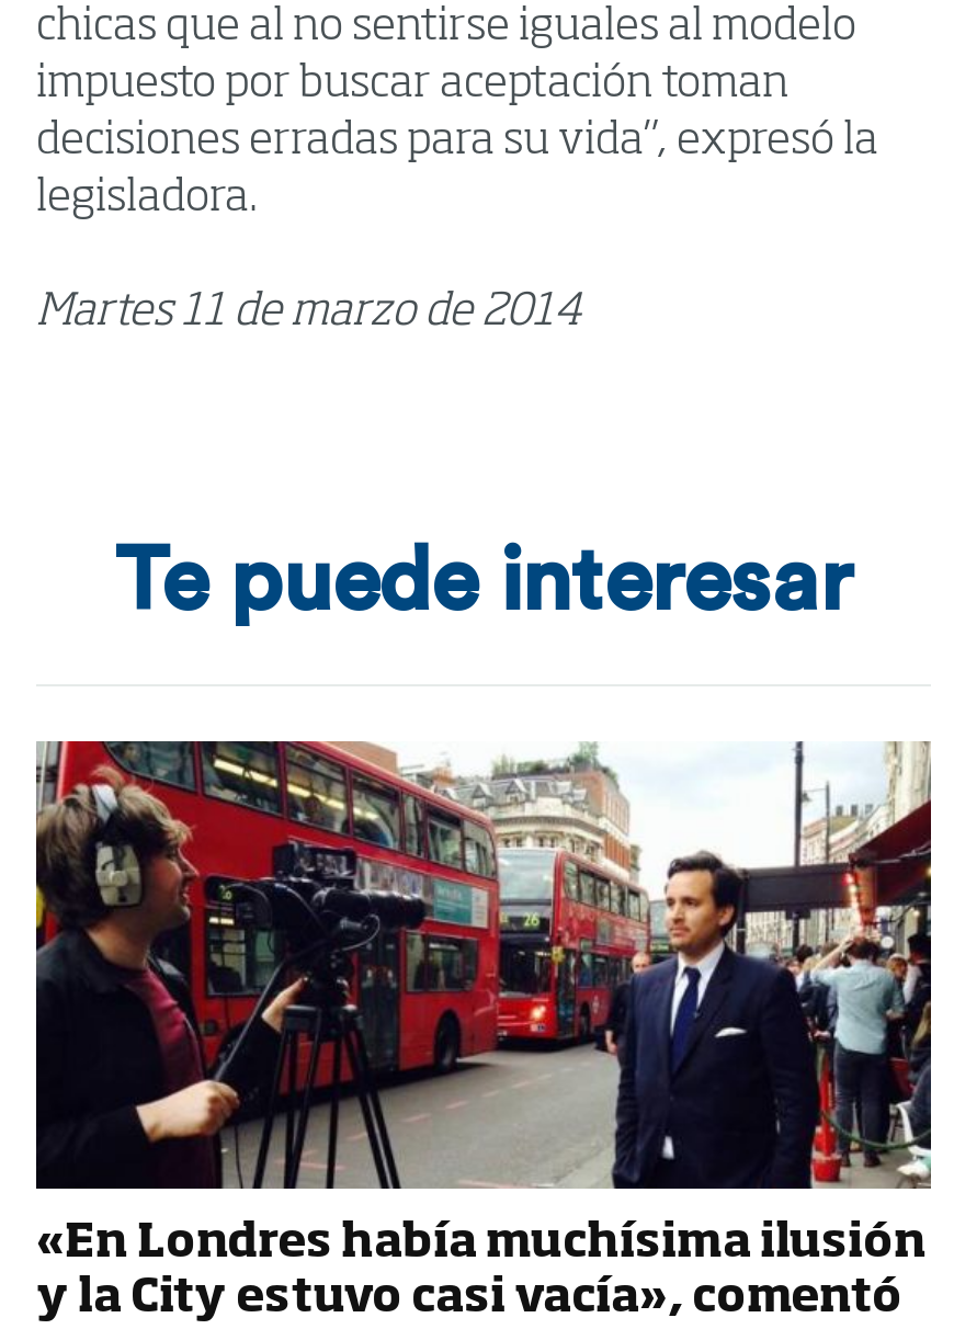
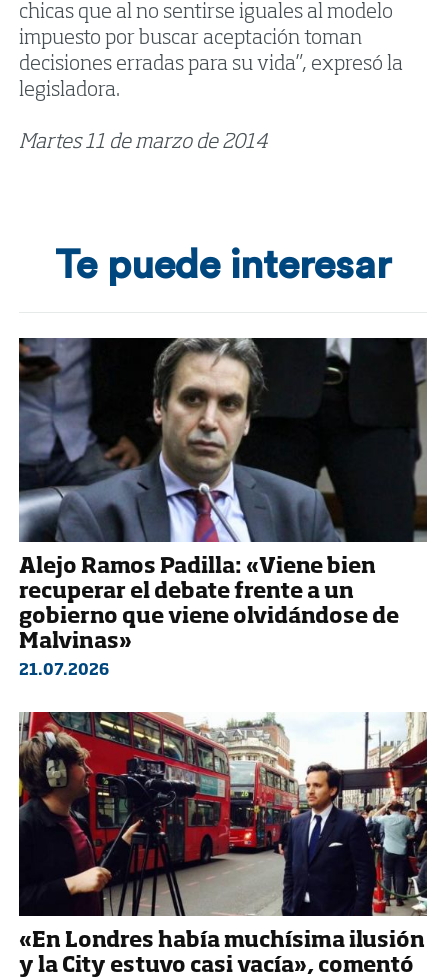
none -> [18,337,428,678] [image] | Alejo Ramos Padilla: «Viene bien | recuperar el debate frente a un | gobierno que viene olvidándose de | Malvinas» | 21.07.2026

